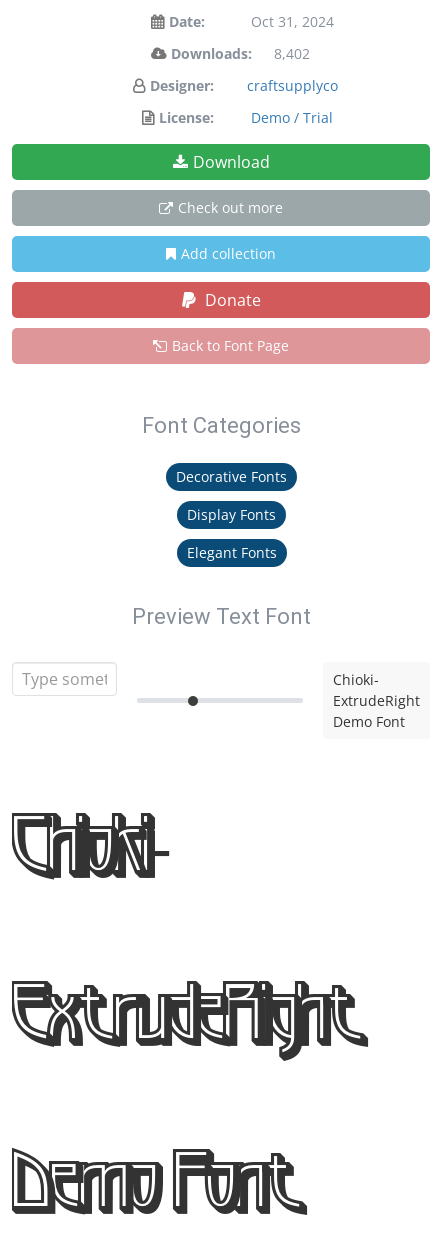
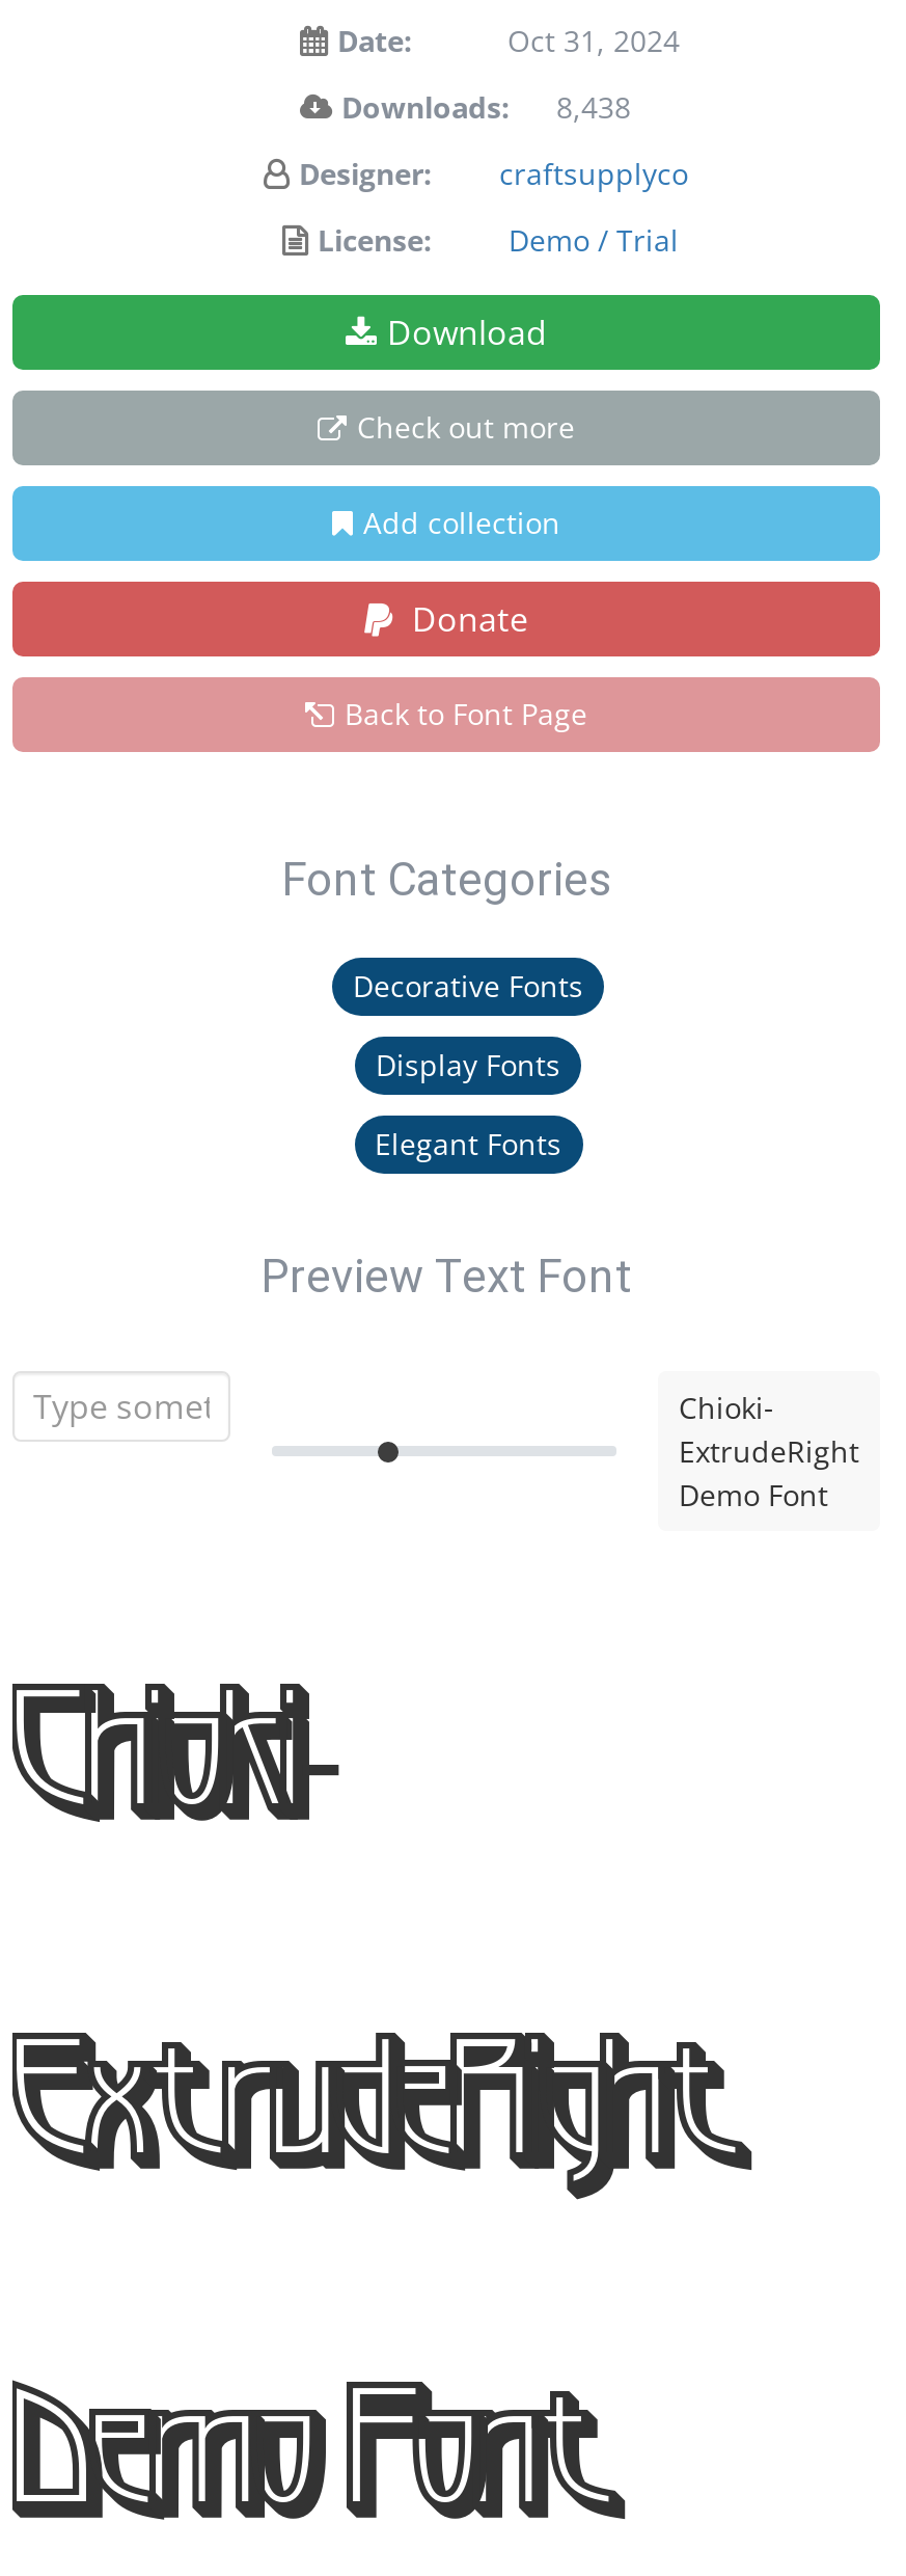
[170,44,310,63] Downloads: 8,402 -> [341,87,631,127] Downloads: 8,438

